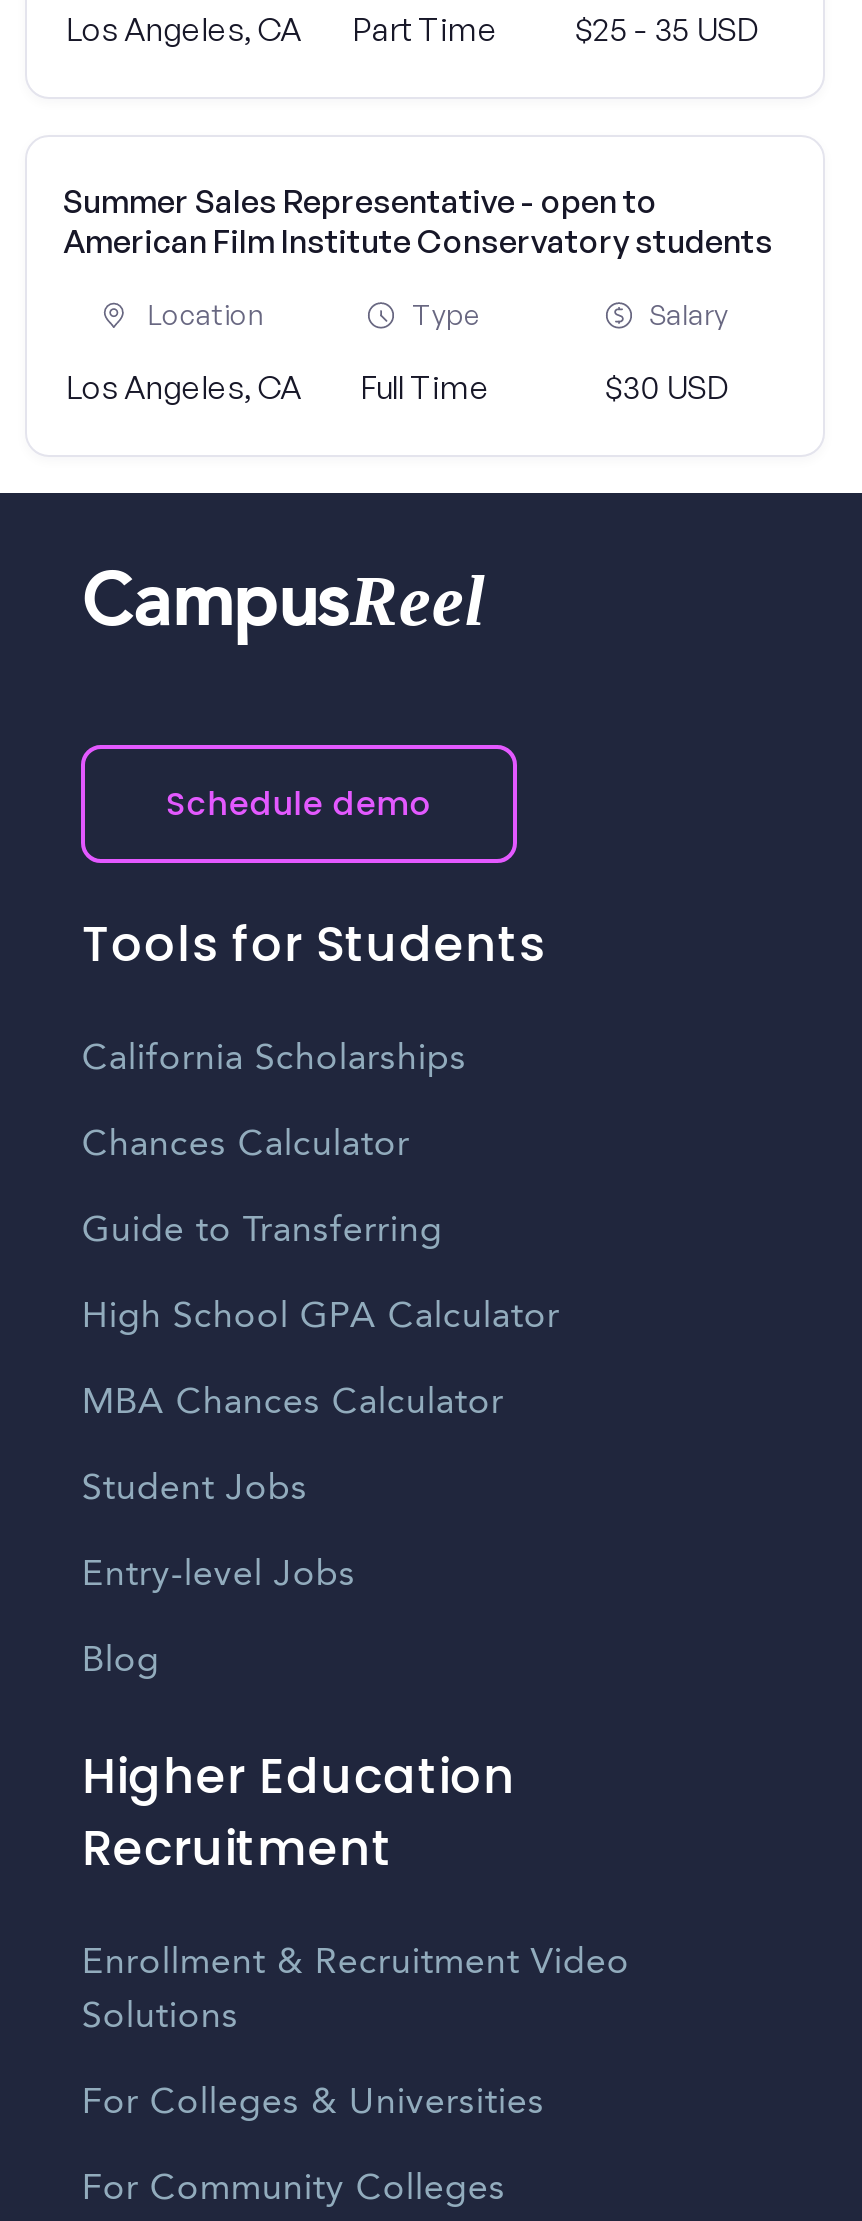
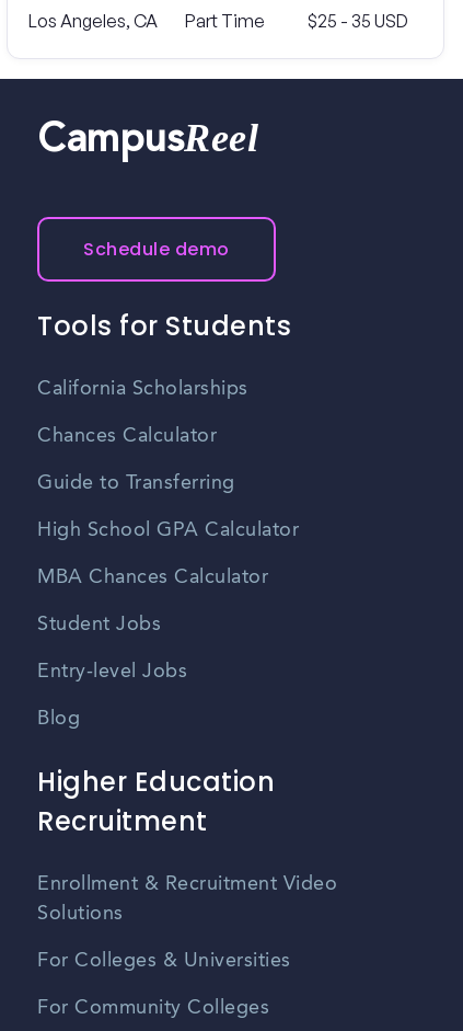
[63,181,773,407] Summer Sales Representative - open to | American Film Institute Conservatory students | Location | Los Angeles, CA -> none
[360,297,490,407] Type | Full Time -> none
[604,297,728,407] Salary | $30 USD -> none

